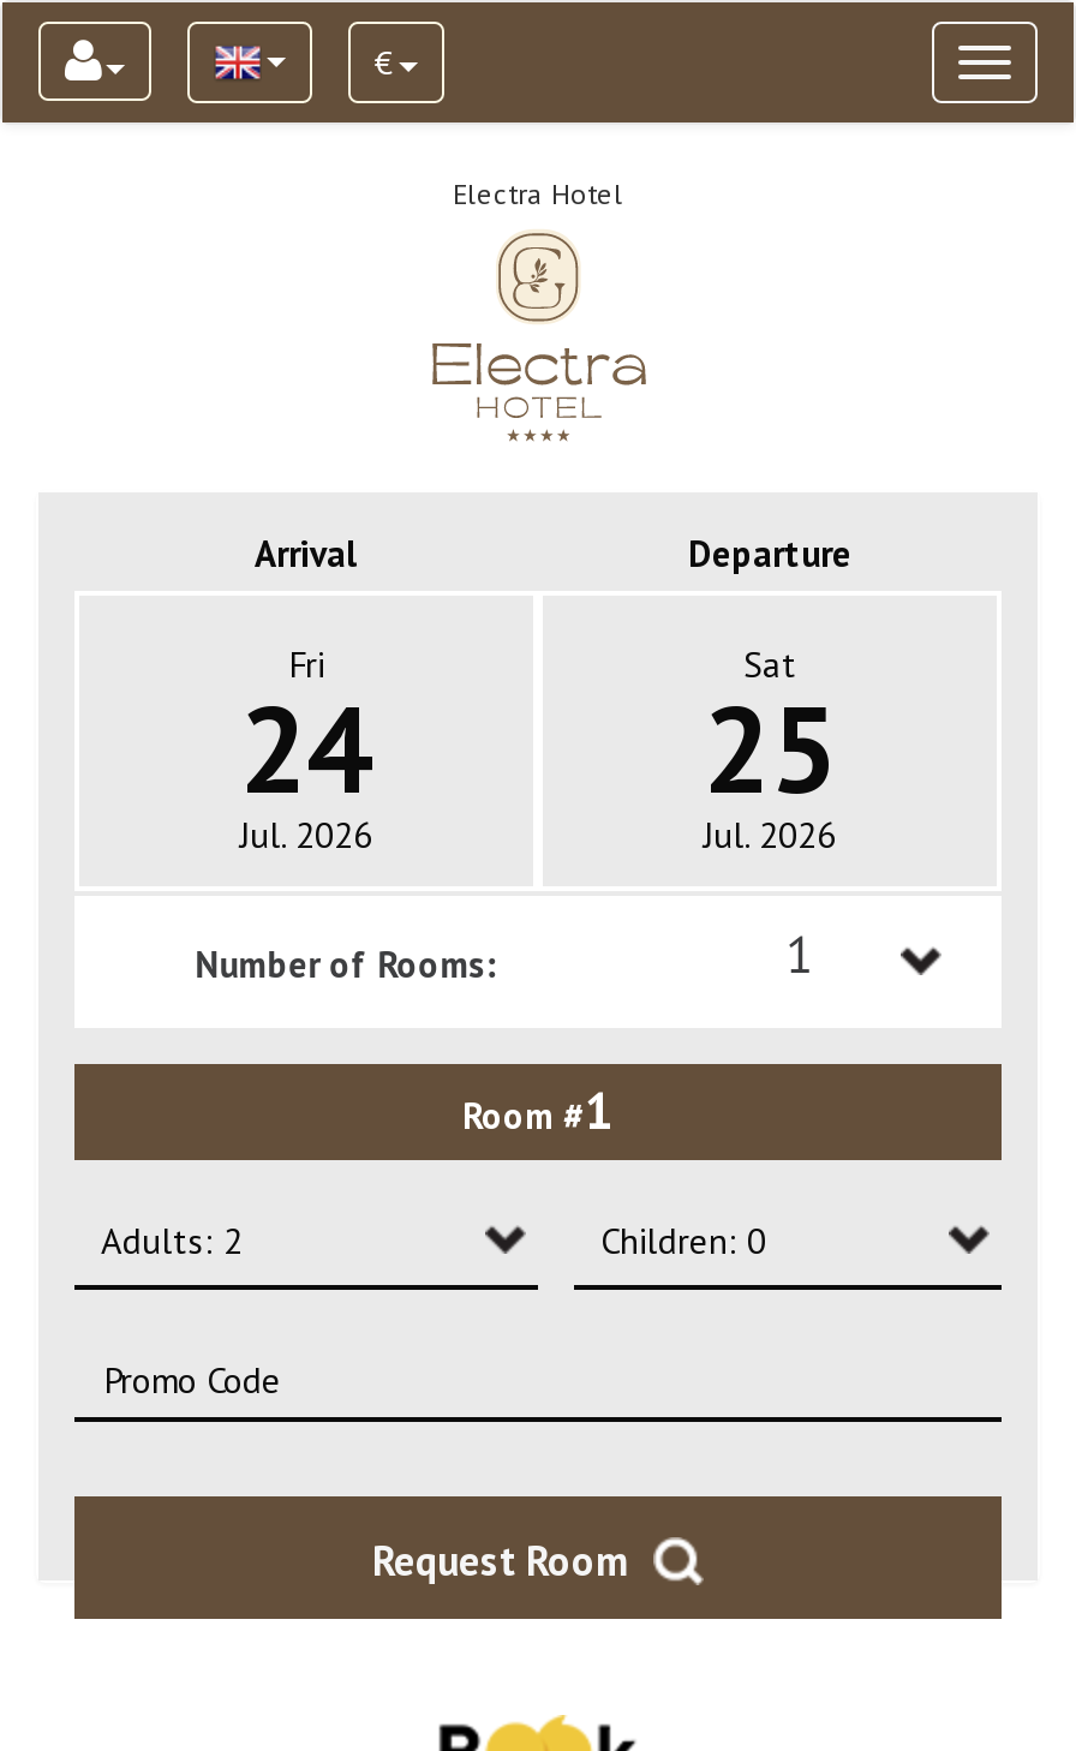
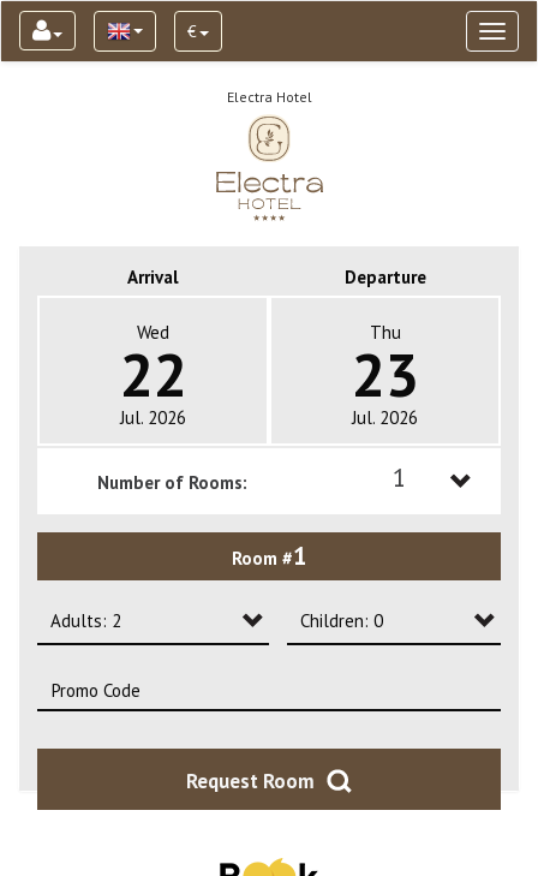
[239,641,373,826] Fri | 24 -> [119,321,187,413] Wed | 22
[703,641,837,826] Sat | 25 -> [351,321,419,413] Thu | 23

